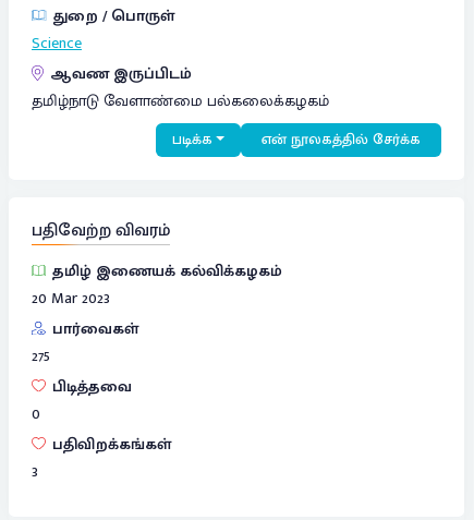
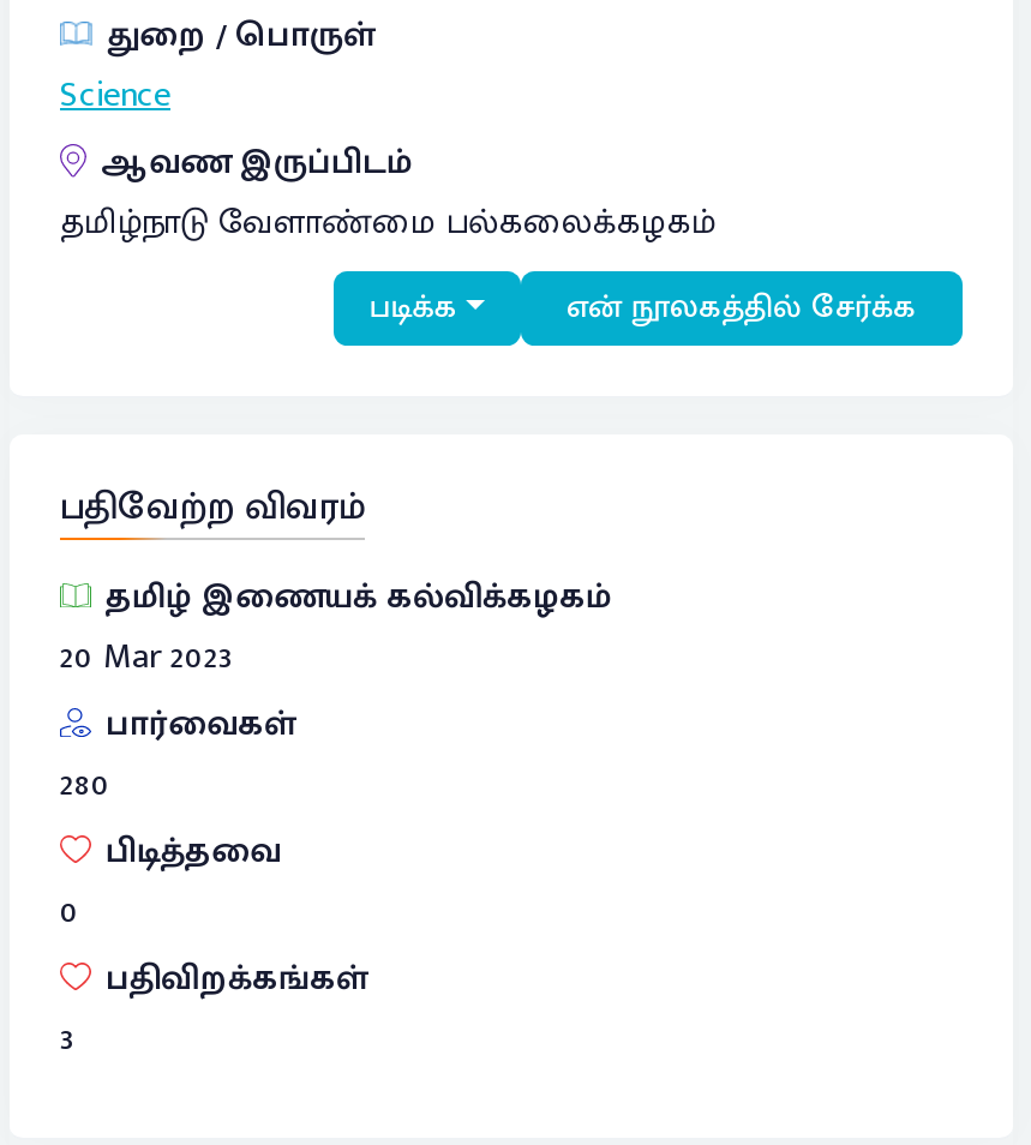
[32,343,50,370] 275 -> [60,756,110,814] 280

